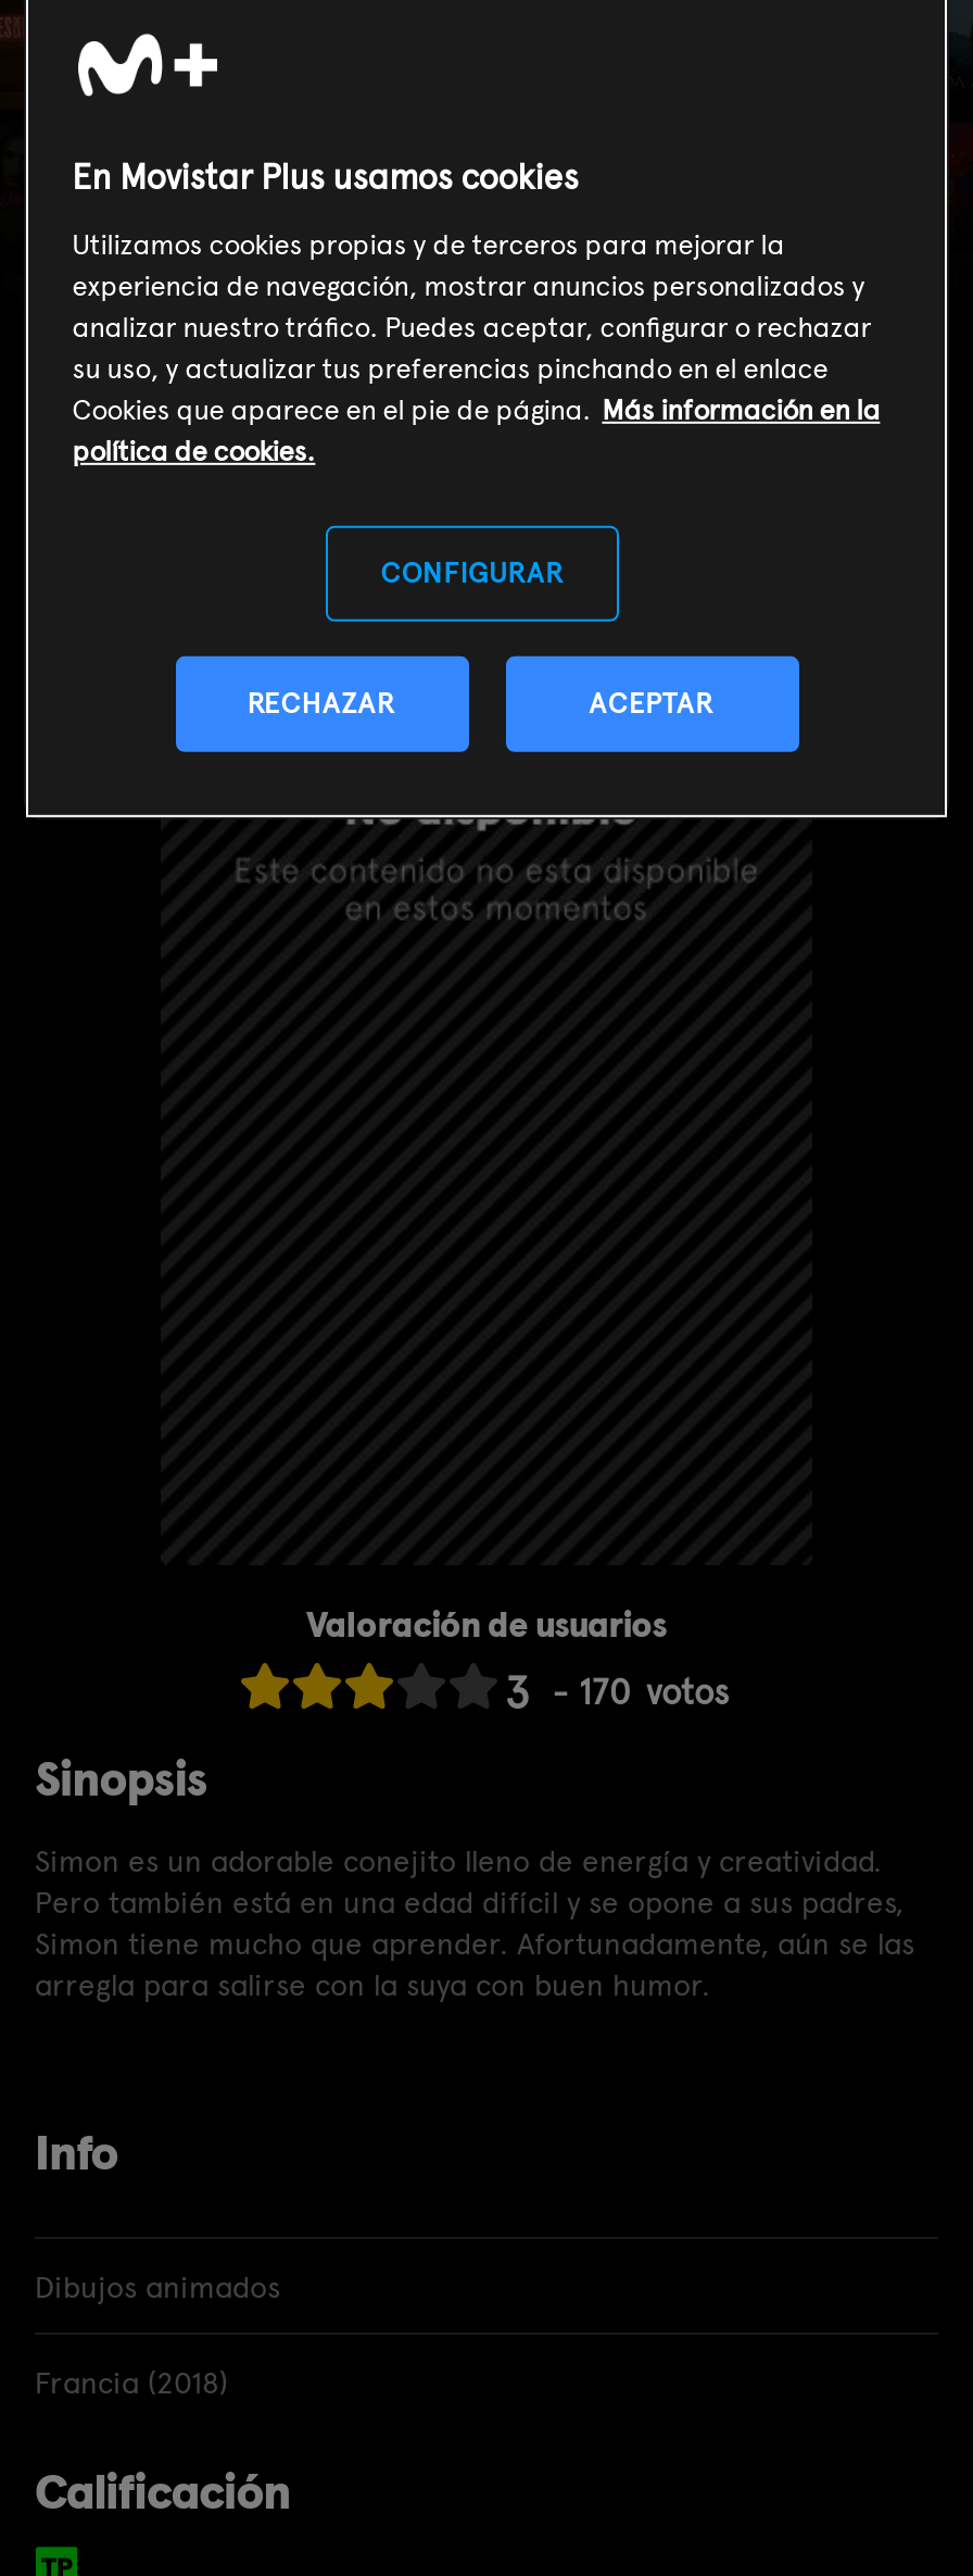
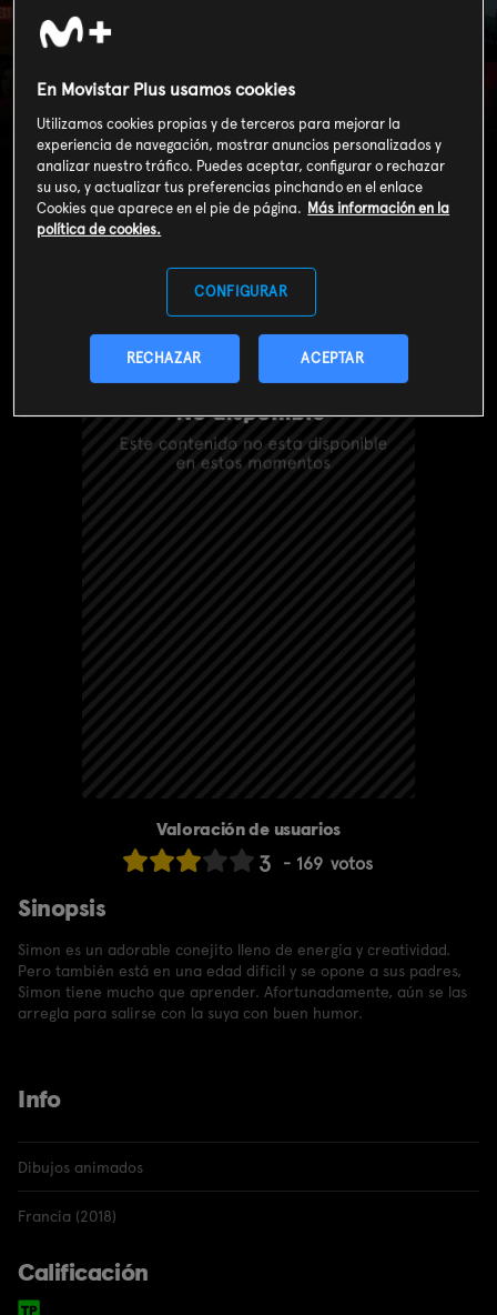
[505,1667,729,1719] 3 170 votos -> [258,850,372,877] 3 169 votos

